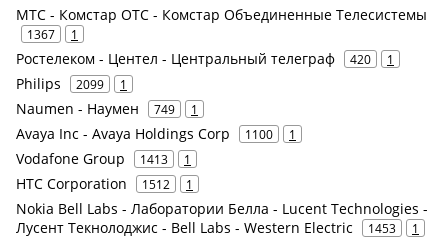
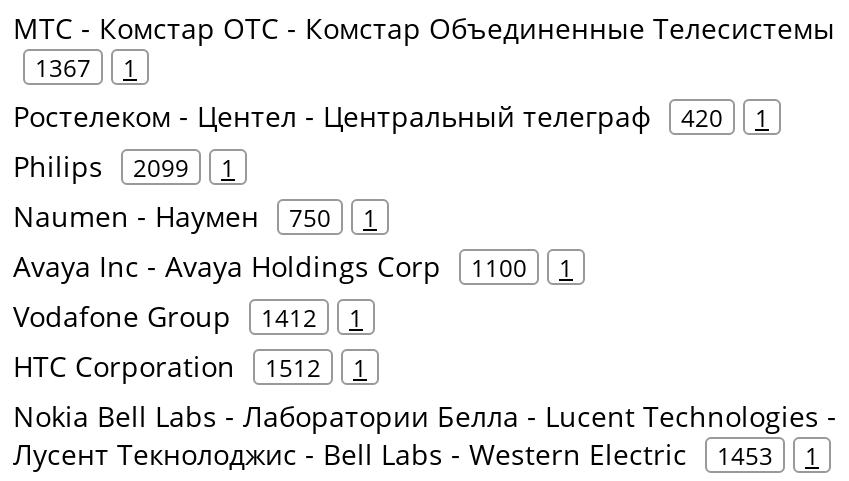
[16,99,198,118] Naumen - Наумен 749 1 -> [13,197,377,235] Naumen - Наумен 750 1
[16,149,191,168] Vodafone Group 1413 1 -> [13,297,363,335] Vodafone Group 1412 1

